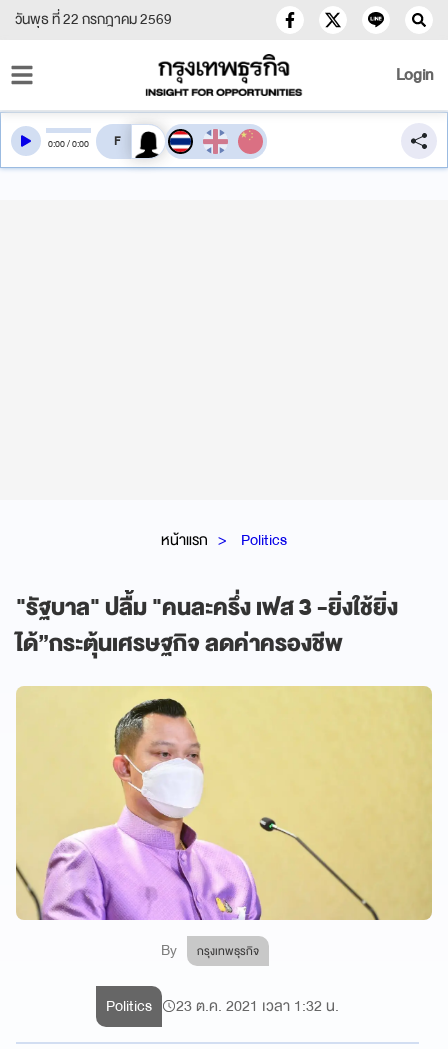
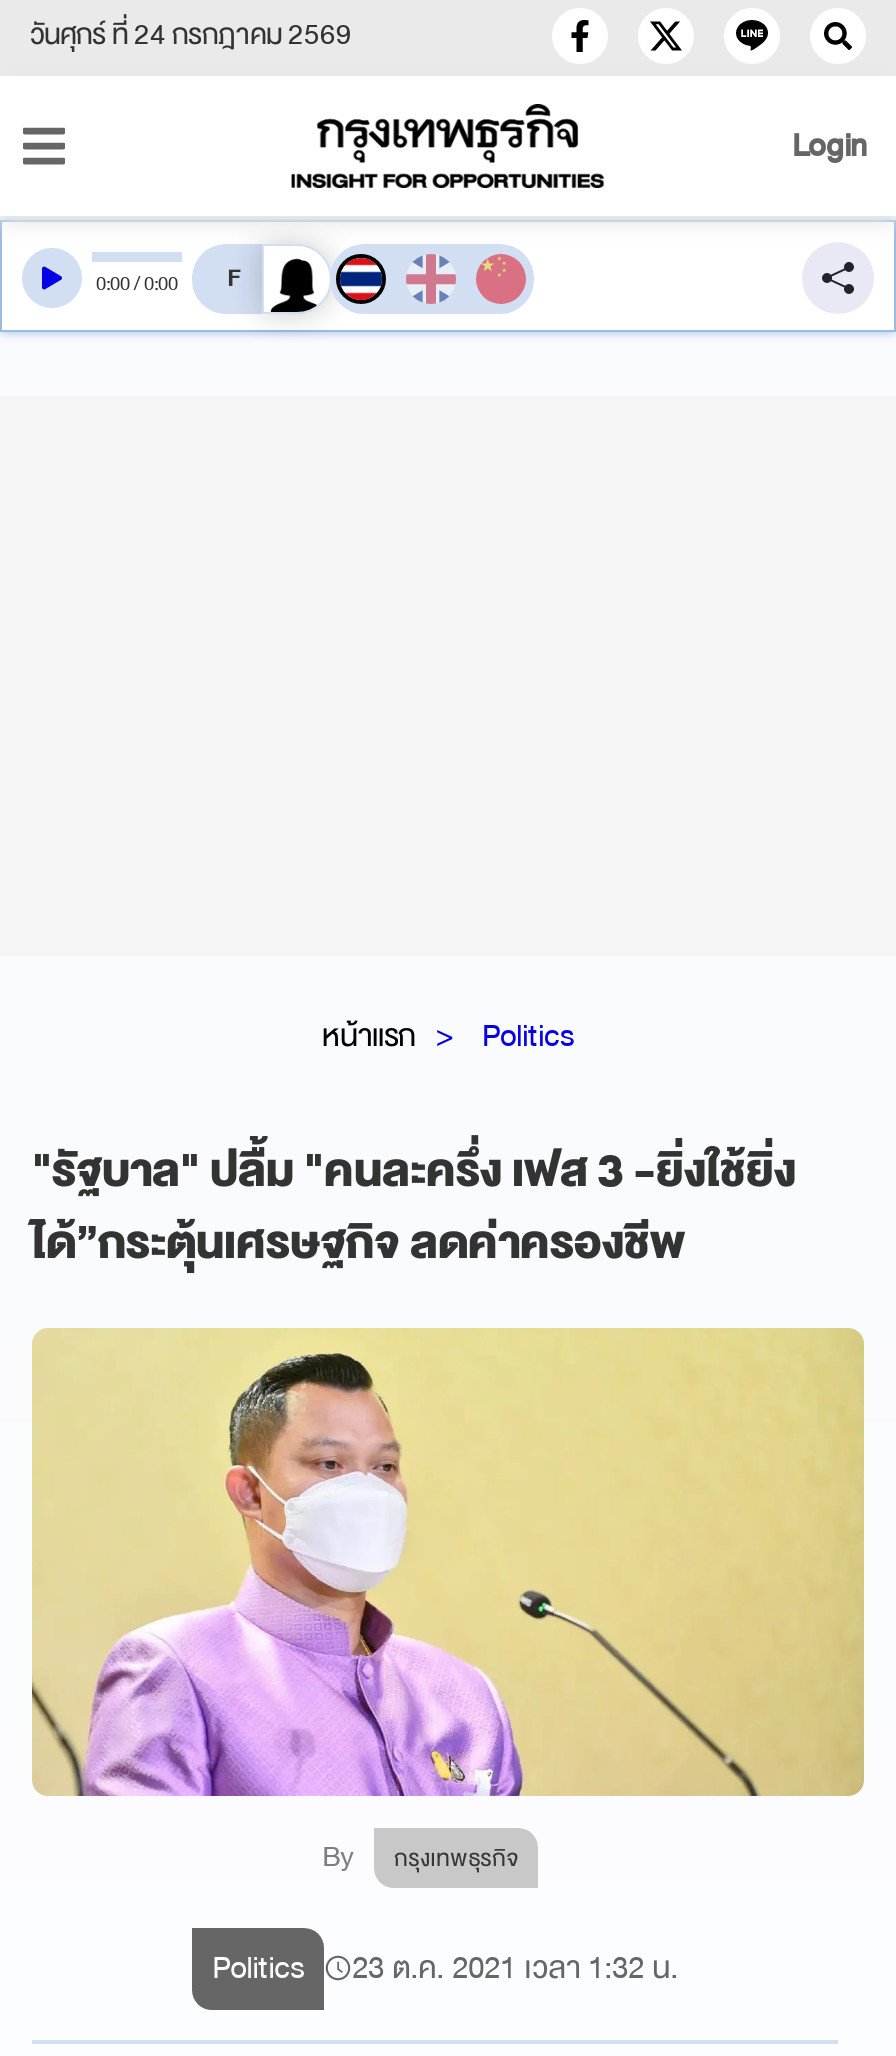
[15,7,172,32] วันพุธ ที่ 22 กรกฎาคม 2569 -> [30,10,352,60] วันศุกร์ ที่ 24 กรกฎาคม 2569

